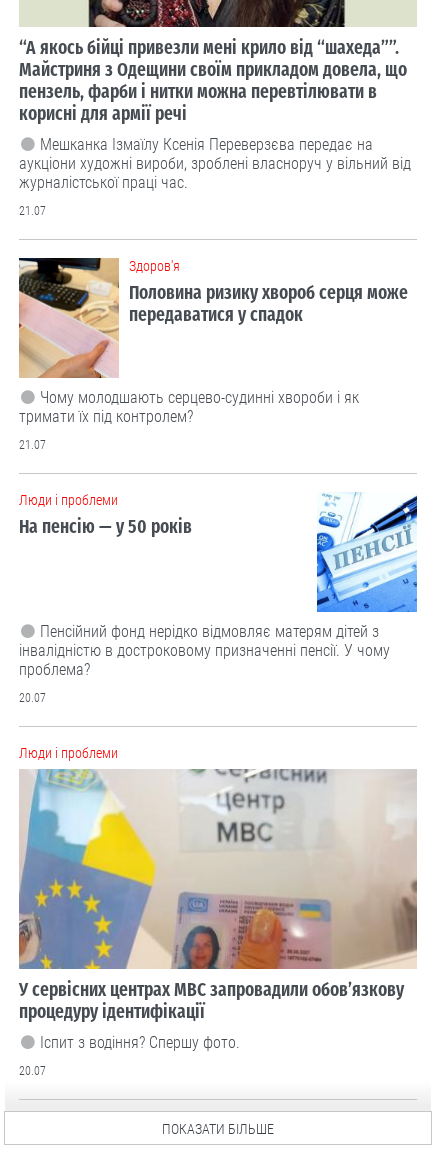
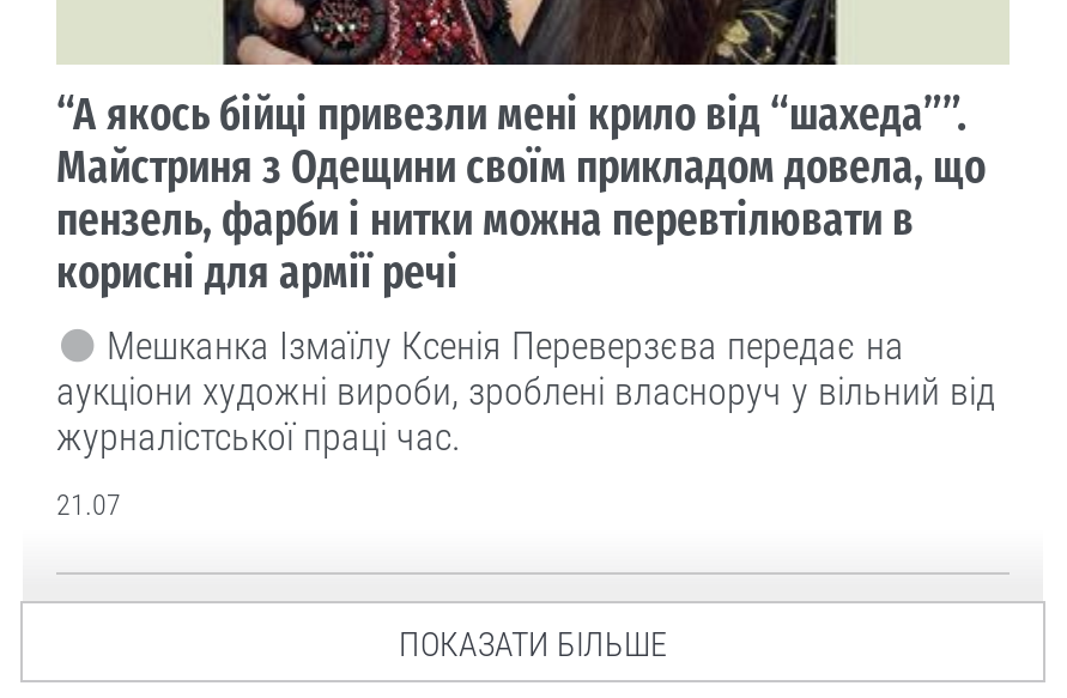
[18,257,408,379] [image] | Здоров'я | Половина ризику хвороб серця може | передаватися у спадок -> none
[19,388,418,613] [image] | Чому молодшають серцево-судинні хвороби і як | тримати їх під контролем? | 21.07 | Люди і проблеми | На пенсію — у 50 років -> none
[19,622,390,761] Пенсійний фонд нерідко відмовляє матерям дітей з | інвалідністю в достроковому призначенні пенсії. У чому | проблема? | 20.07 | Люди і проблеми -> none
[18,768,418,1078] [image] | У сервісних центрах МВС запровадили обов’язкову | процедуру ідентифікації | Іспит з водіння? Спершу фото. | 20.07 -> none

